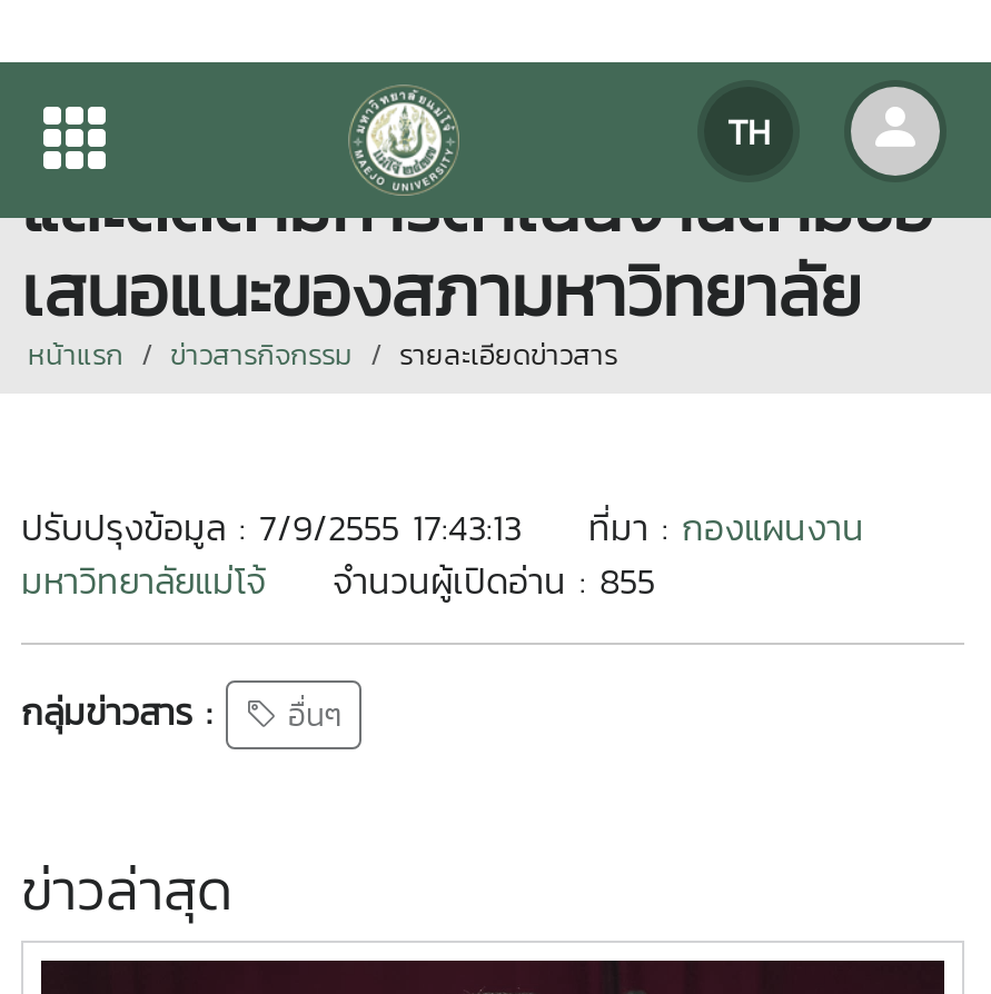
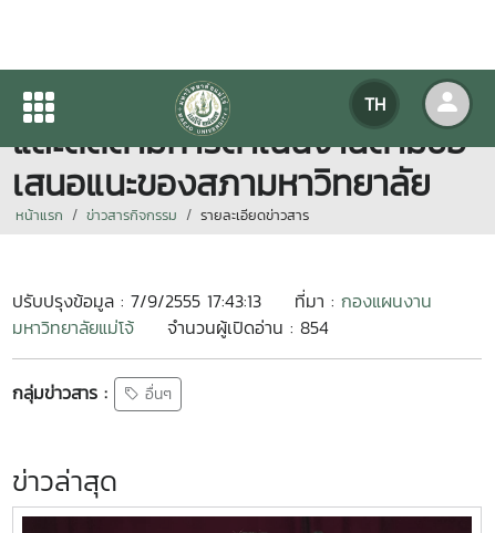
[333,554,655,607] จำนวนผู้เปิดอ่าน : 855 -> [167,314,329,341] จำนวนผู้เปิดอ่าน : 854

